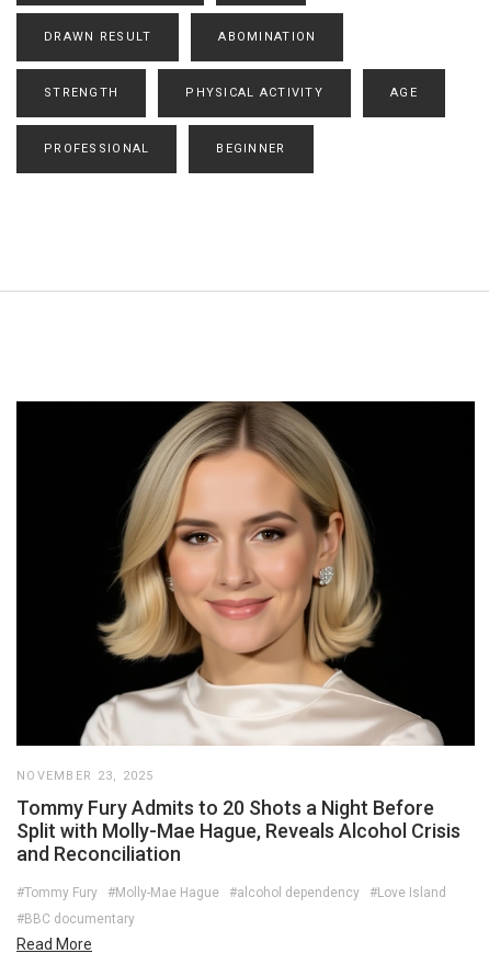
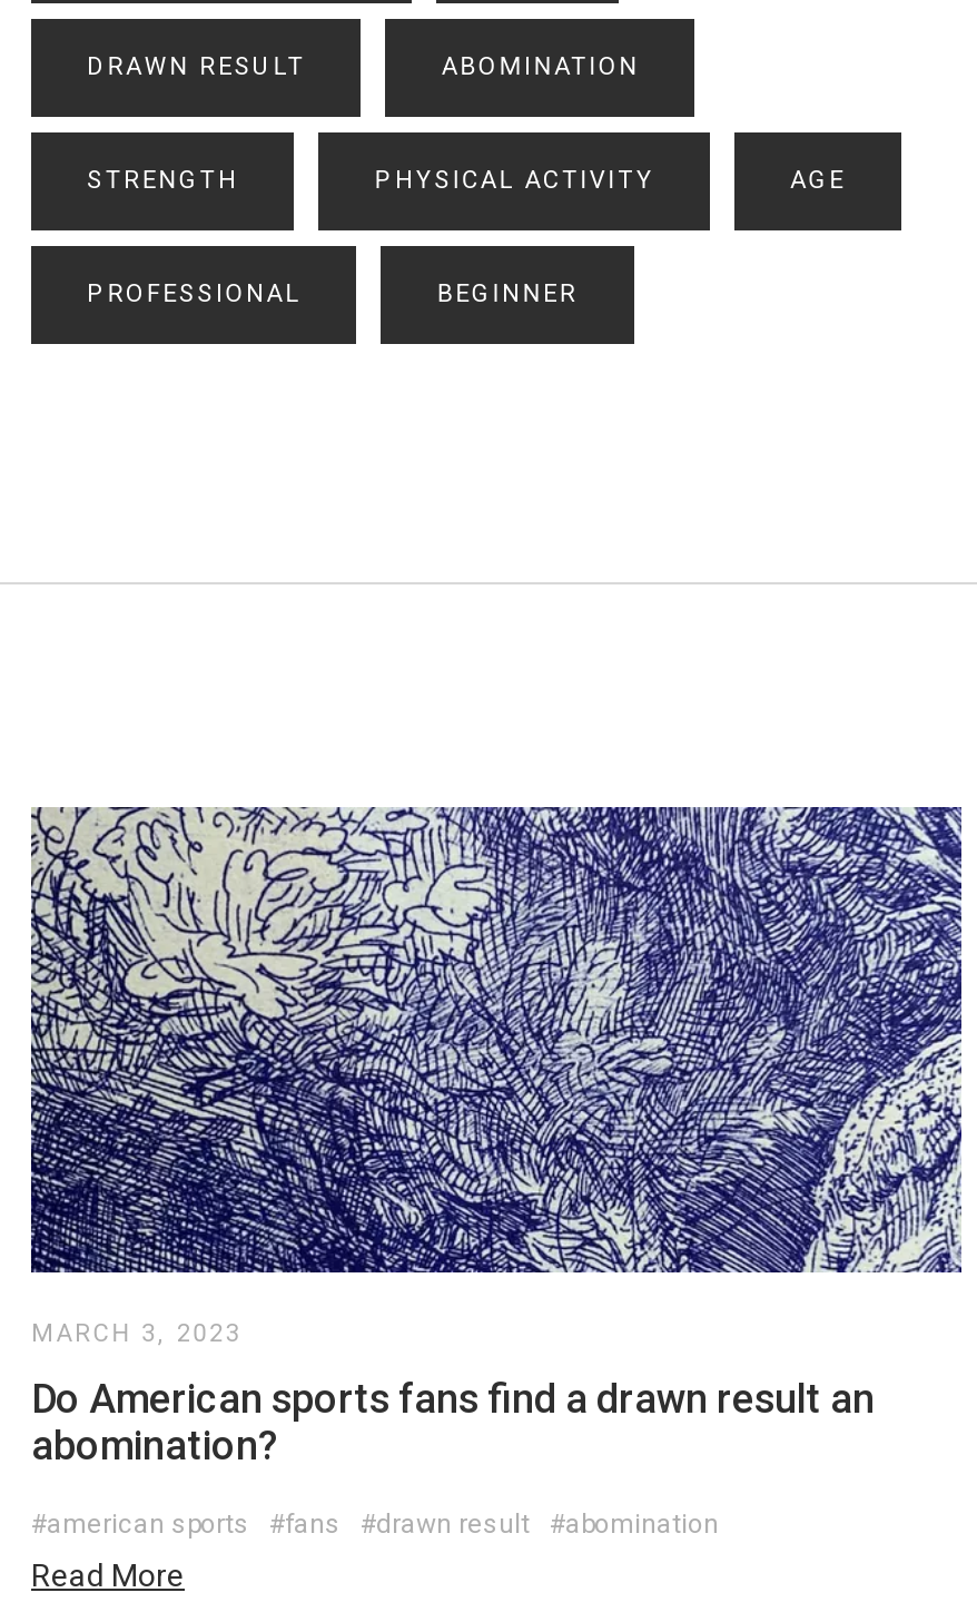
[15,400,476,926] [image] | NOVEMBER 23, 2025 | Tommy Fury Admits to 20 Shots a Night Before | Split with Molly-Mae Hague, Reveals Alcohol Crisis | and Reconciliation | #Tommy Fury | #Molly-Mae Hague | #alcohol dependency | #Love Island | #BBC documentary -> [29,805,964,1540] [image] | MARCH 3, 2023 | Do American sports fans find a drawn result an | abomination? | #american sports | #fans | #drawn result | #abomination

